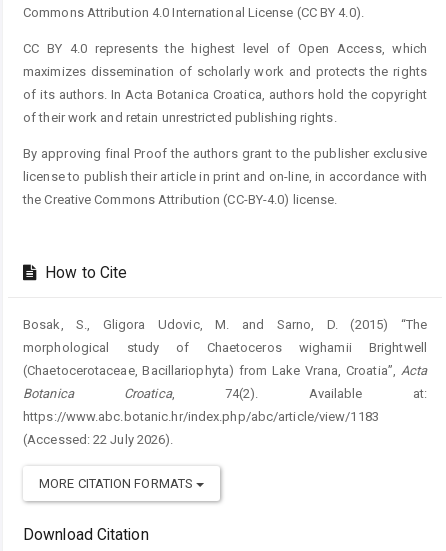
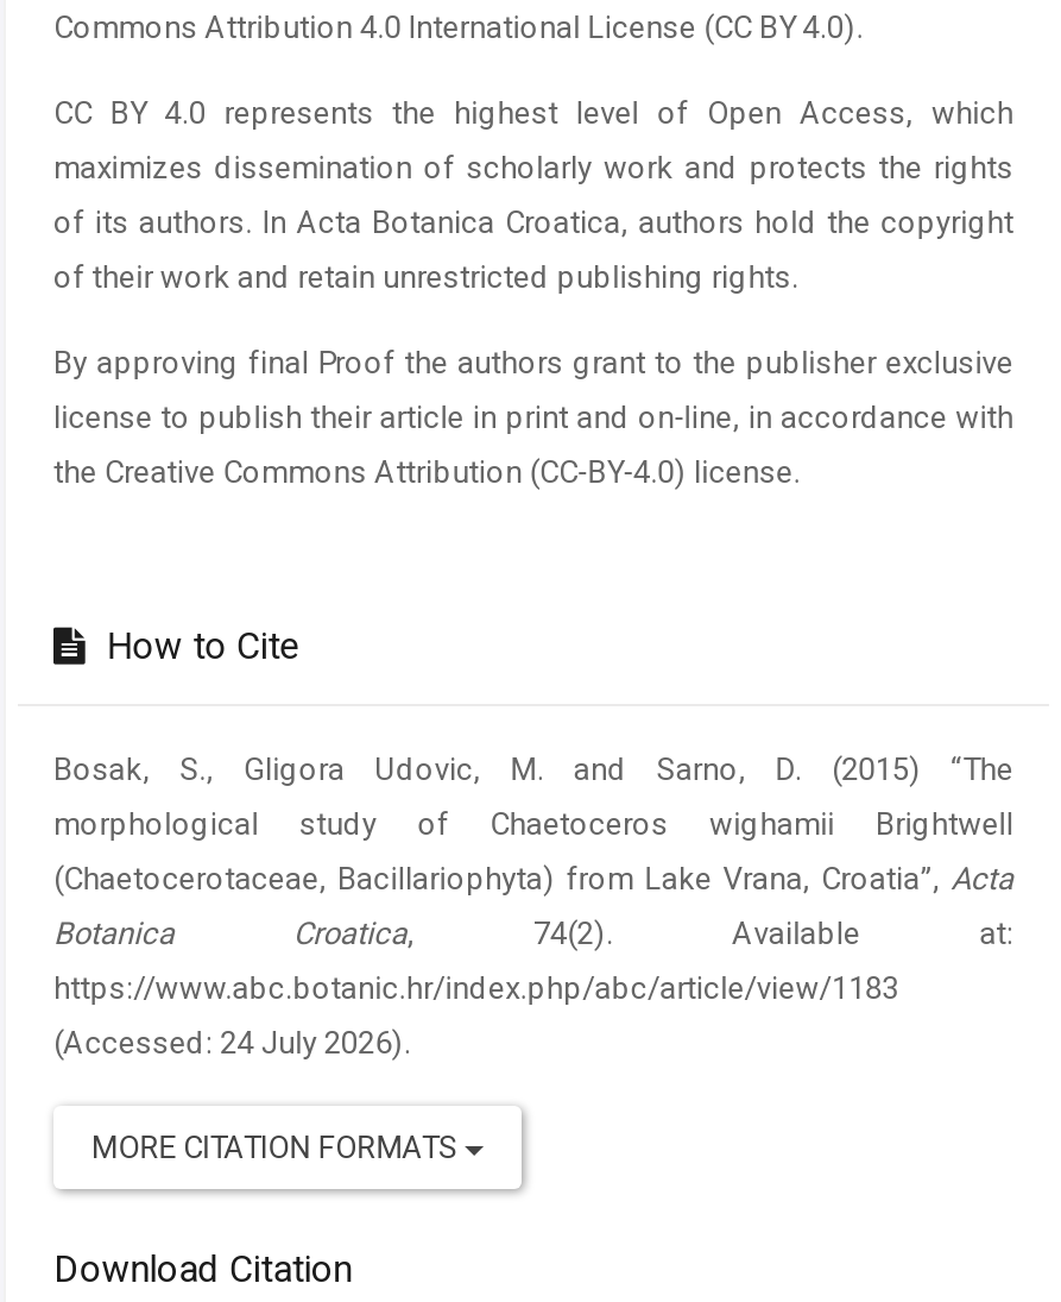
[23,432,173,447] (Accessed: 22 July 2026). -> [53,1026,411,1061] (Accessed: 24 July 2026).

